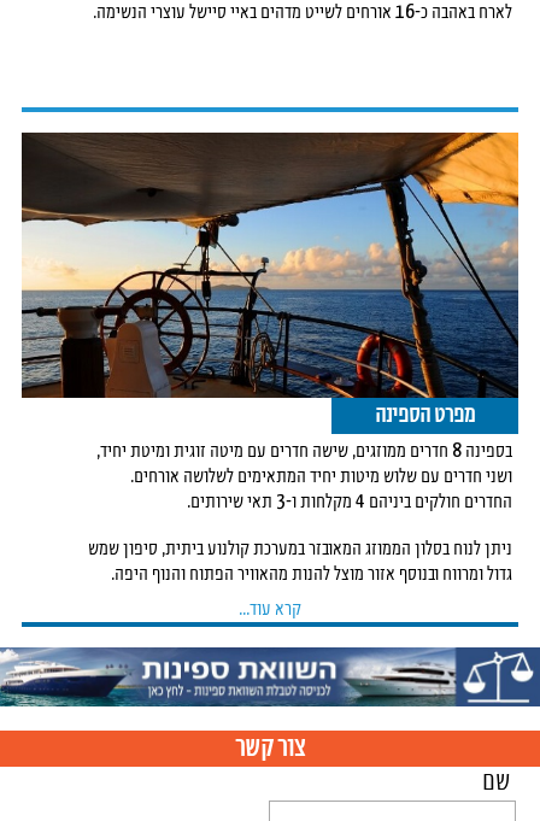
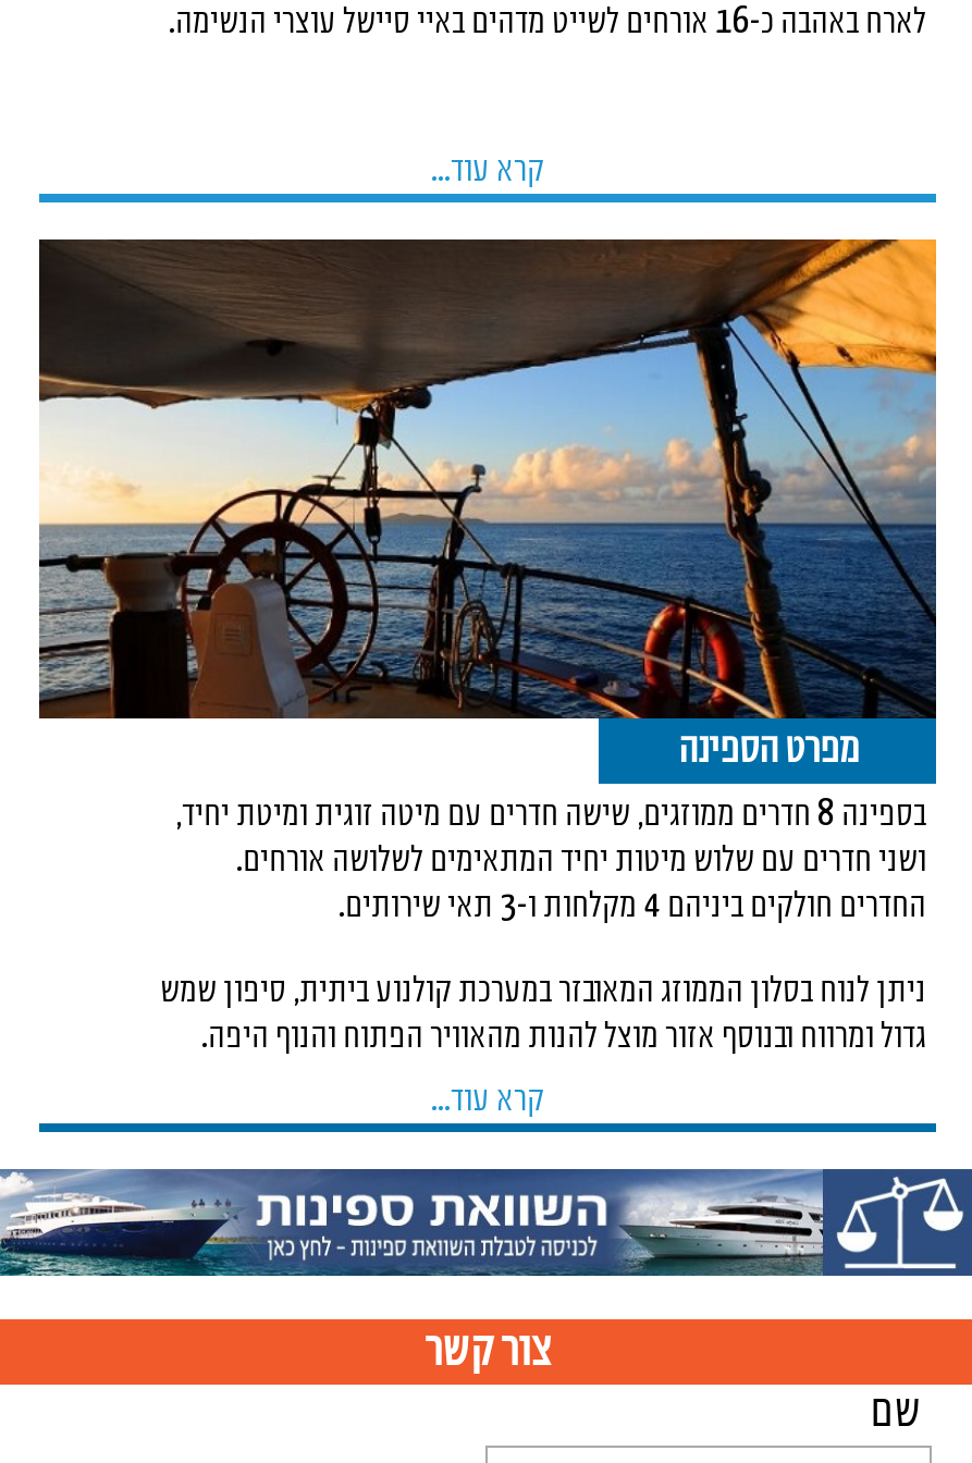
none -> [431,152,544,189] קרא עוד...

